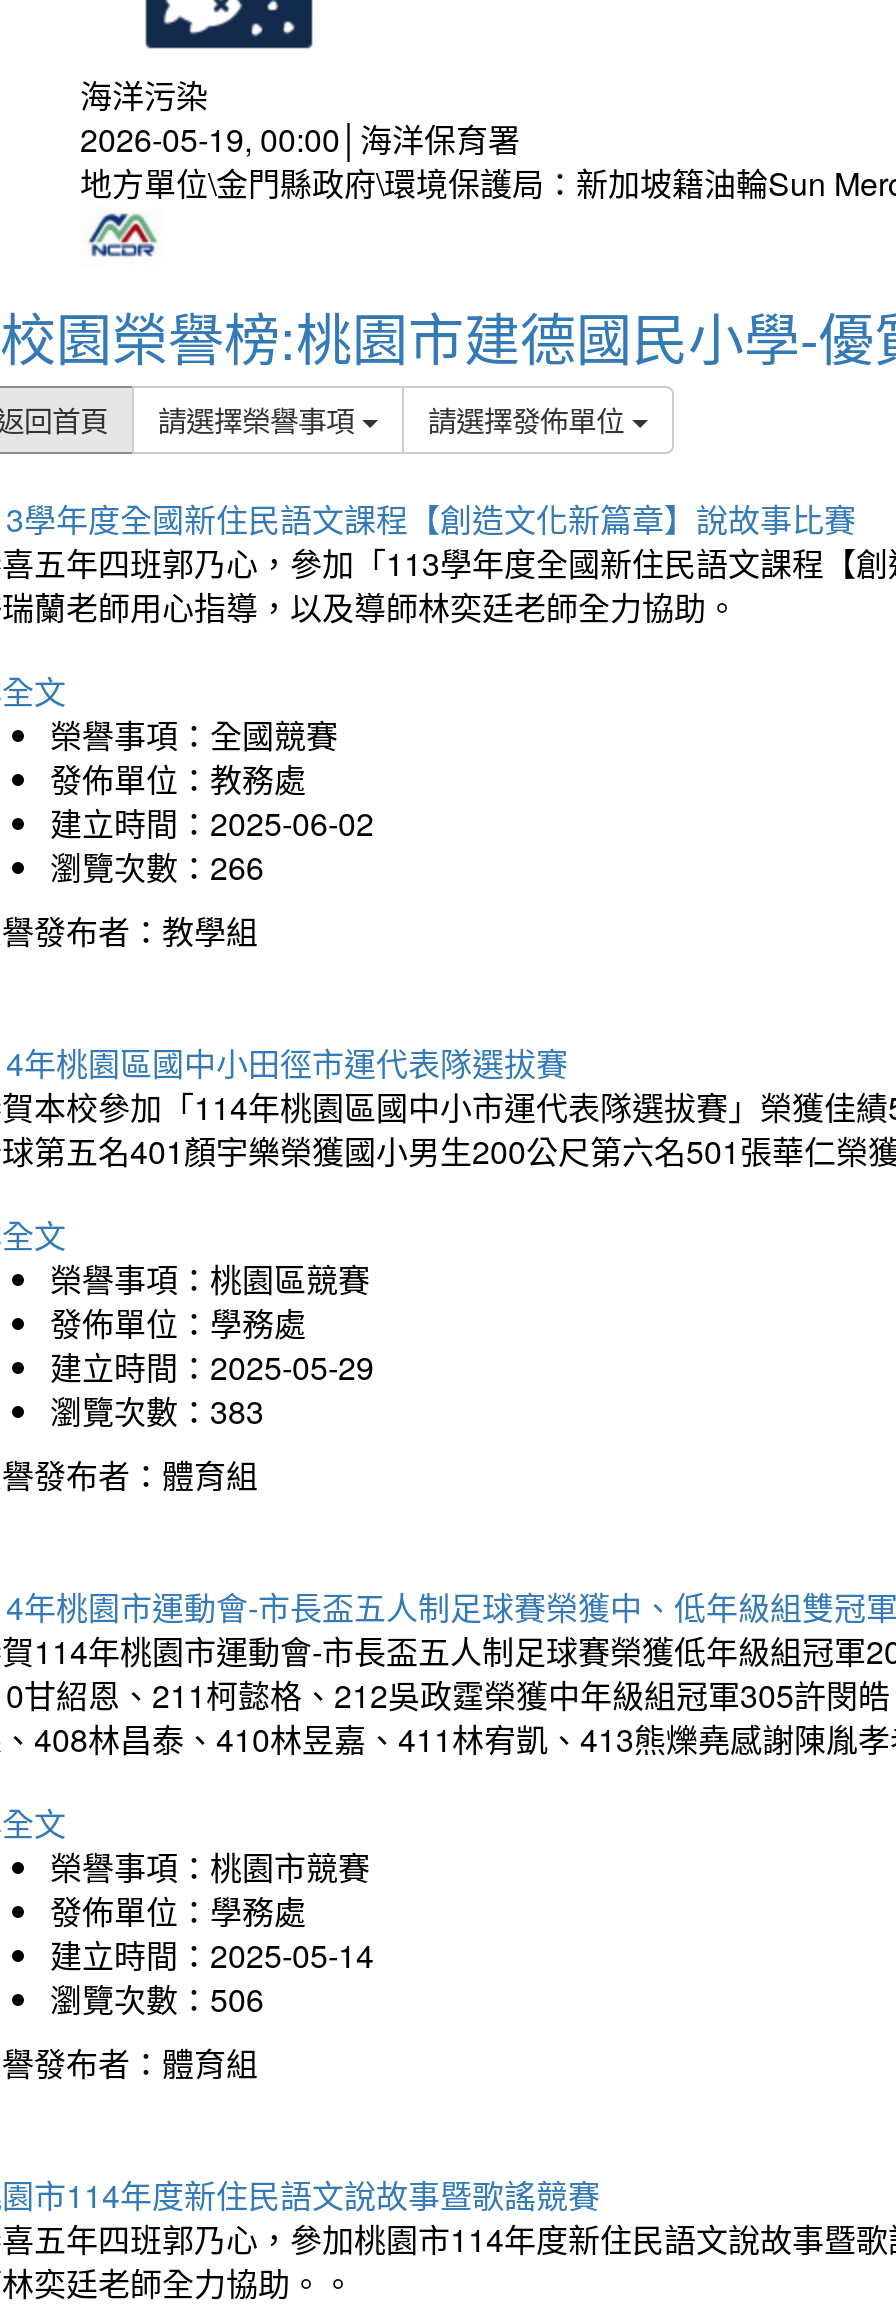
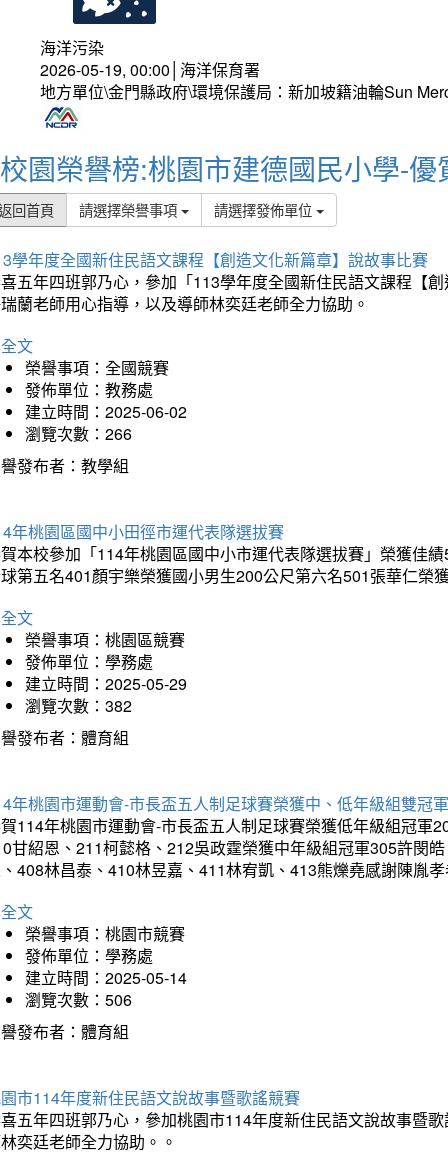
[50,1388,264,1434] 瀏覽次數：383 -> [25,694,132,717] 瀏覽次數：382

